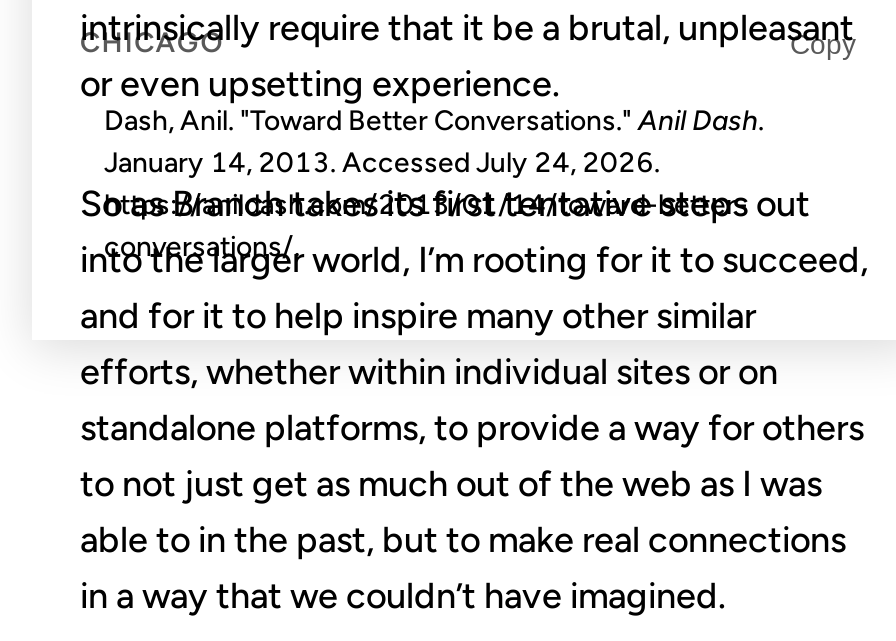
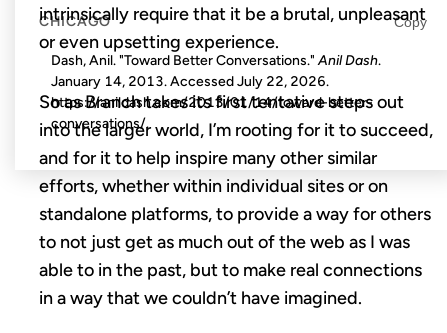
[104,147,660,181] January 14, 2013. Accessed July 24, 2026. -> [51,73,329,90] January 14, 2013. Accessed July 22, 2026.

